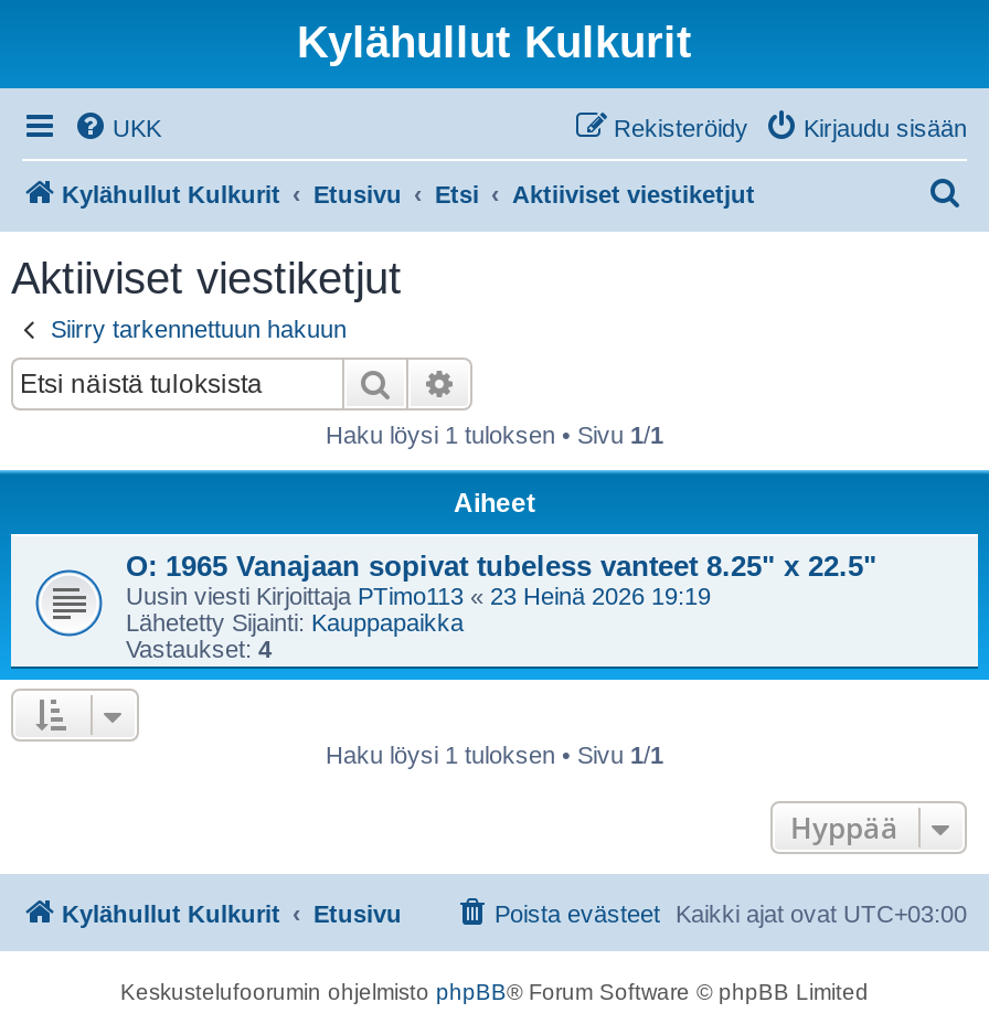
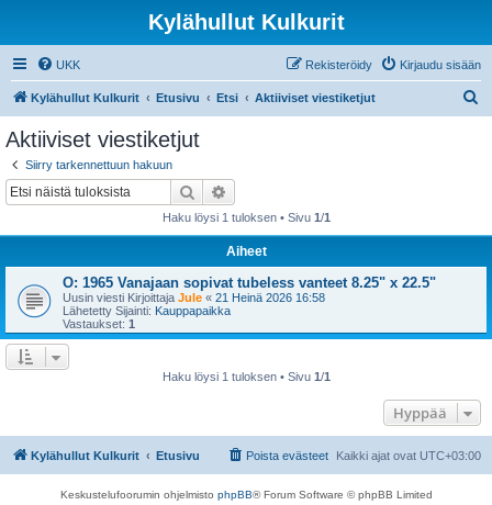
[126,582,711,608] Uusin viesti Kirjoittaja PTimo113 «23 Heinä 2026 19:19 -> [63,290,325,304] Uusin viesti Kirjoittaja Jule «21 Heinä 2026 16:58
[126,635,272,661] Vastaukset:4 -> [63,317,135,330] Vastaukset:1

